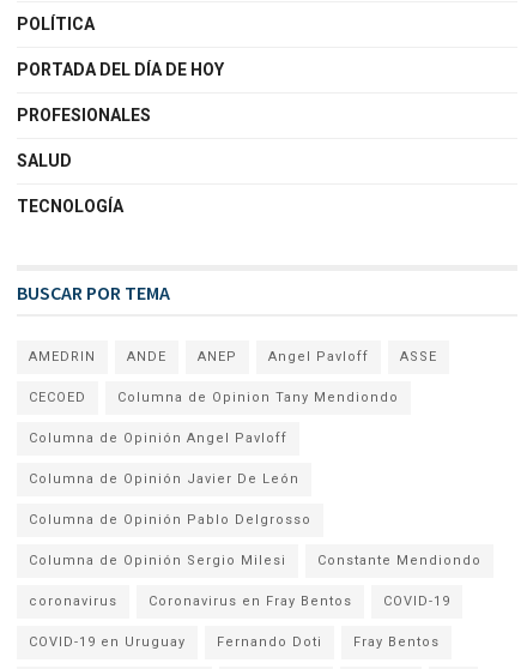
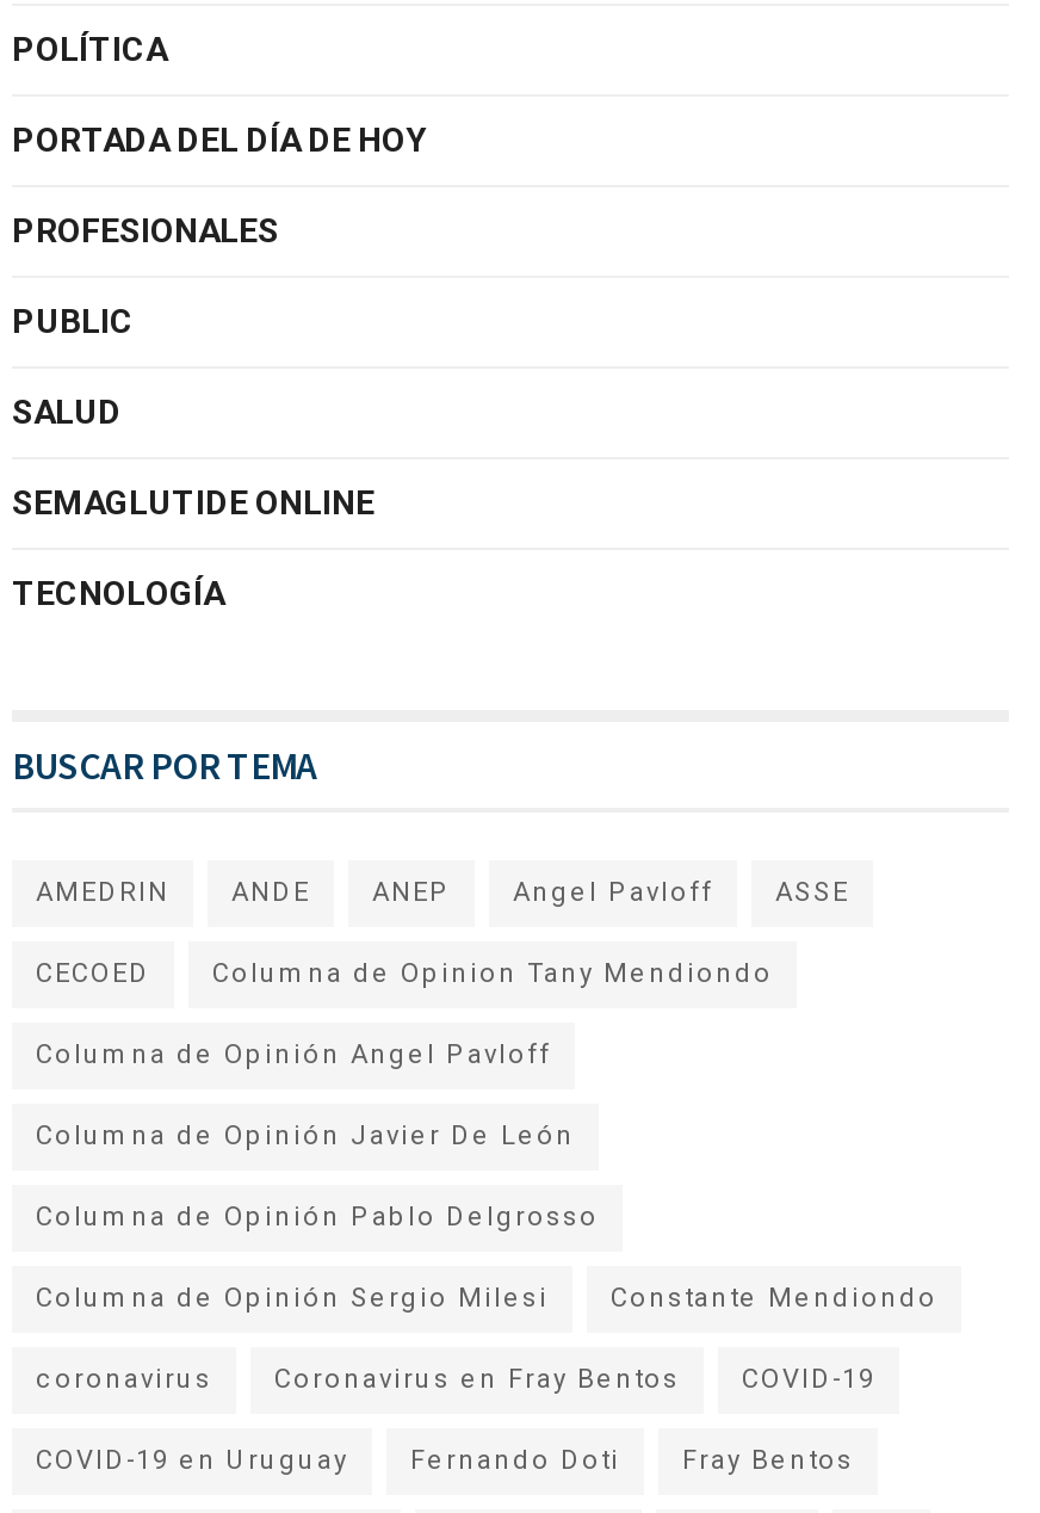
none -> [12,301,134,339] PUBLIC
none -> [12,483,374,521] SEMAGLUTIDE ONLINE

